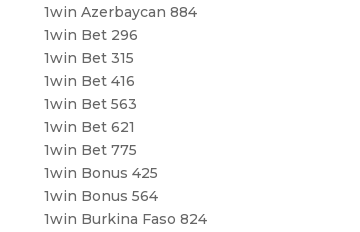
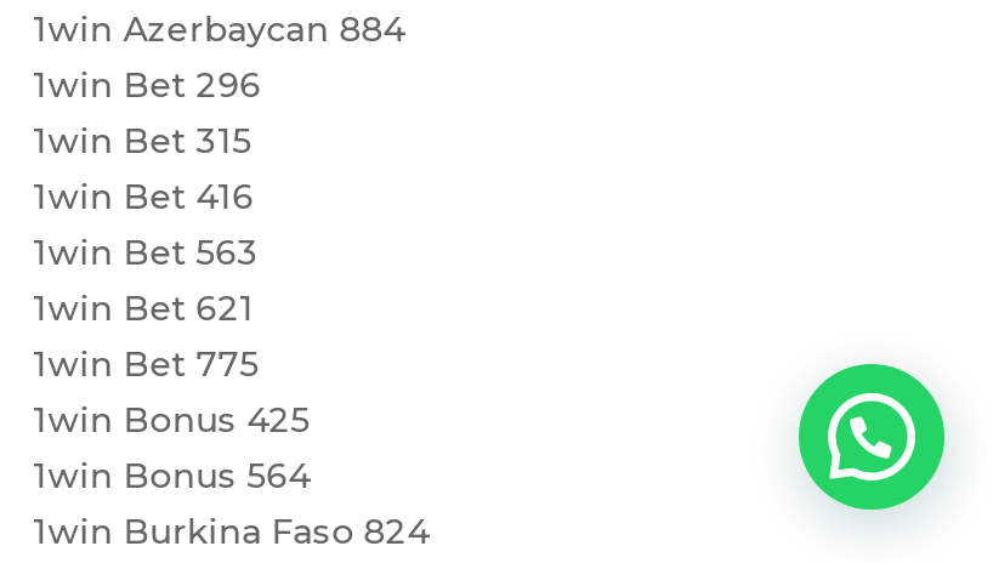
none -> [794,362,949,524] [image]

